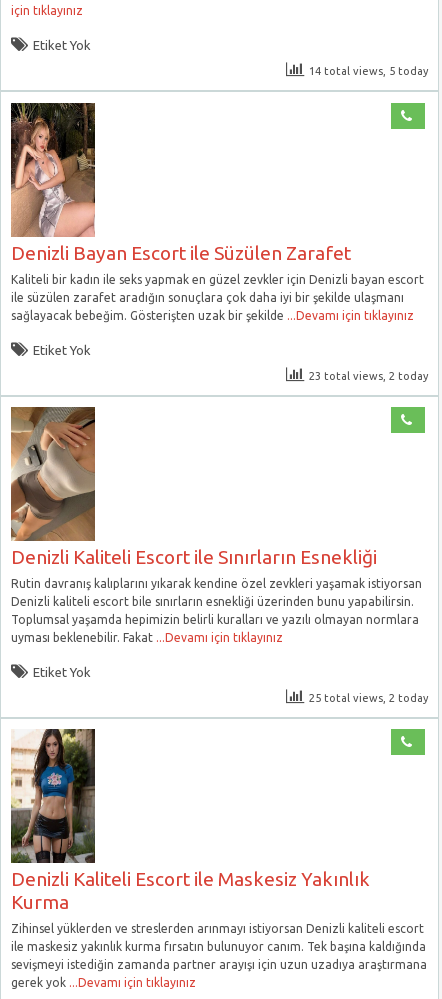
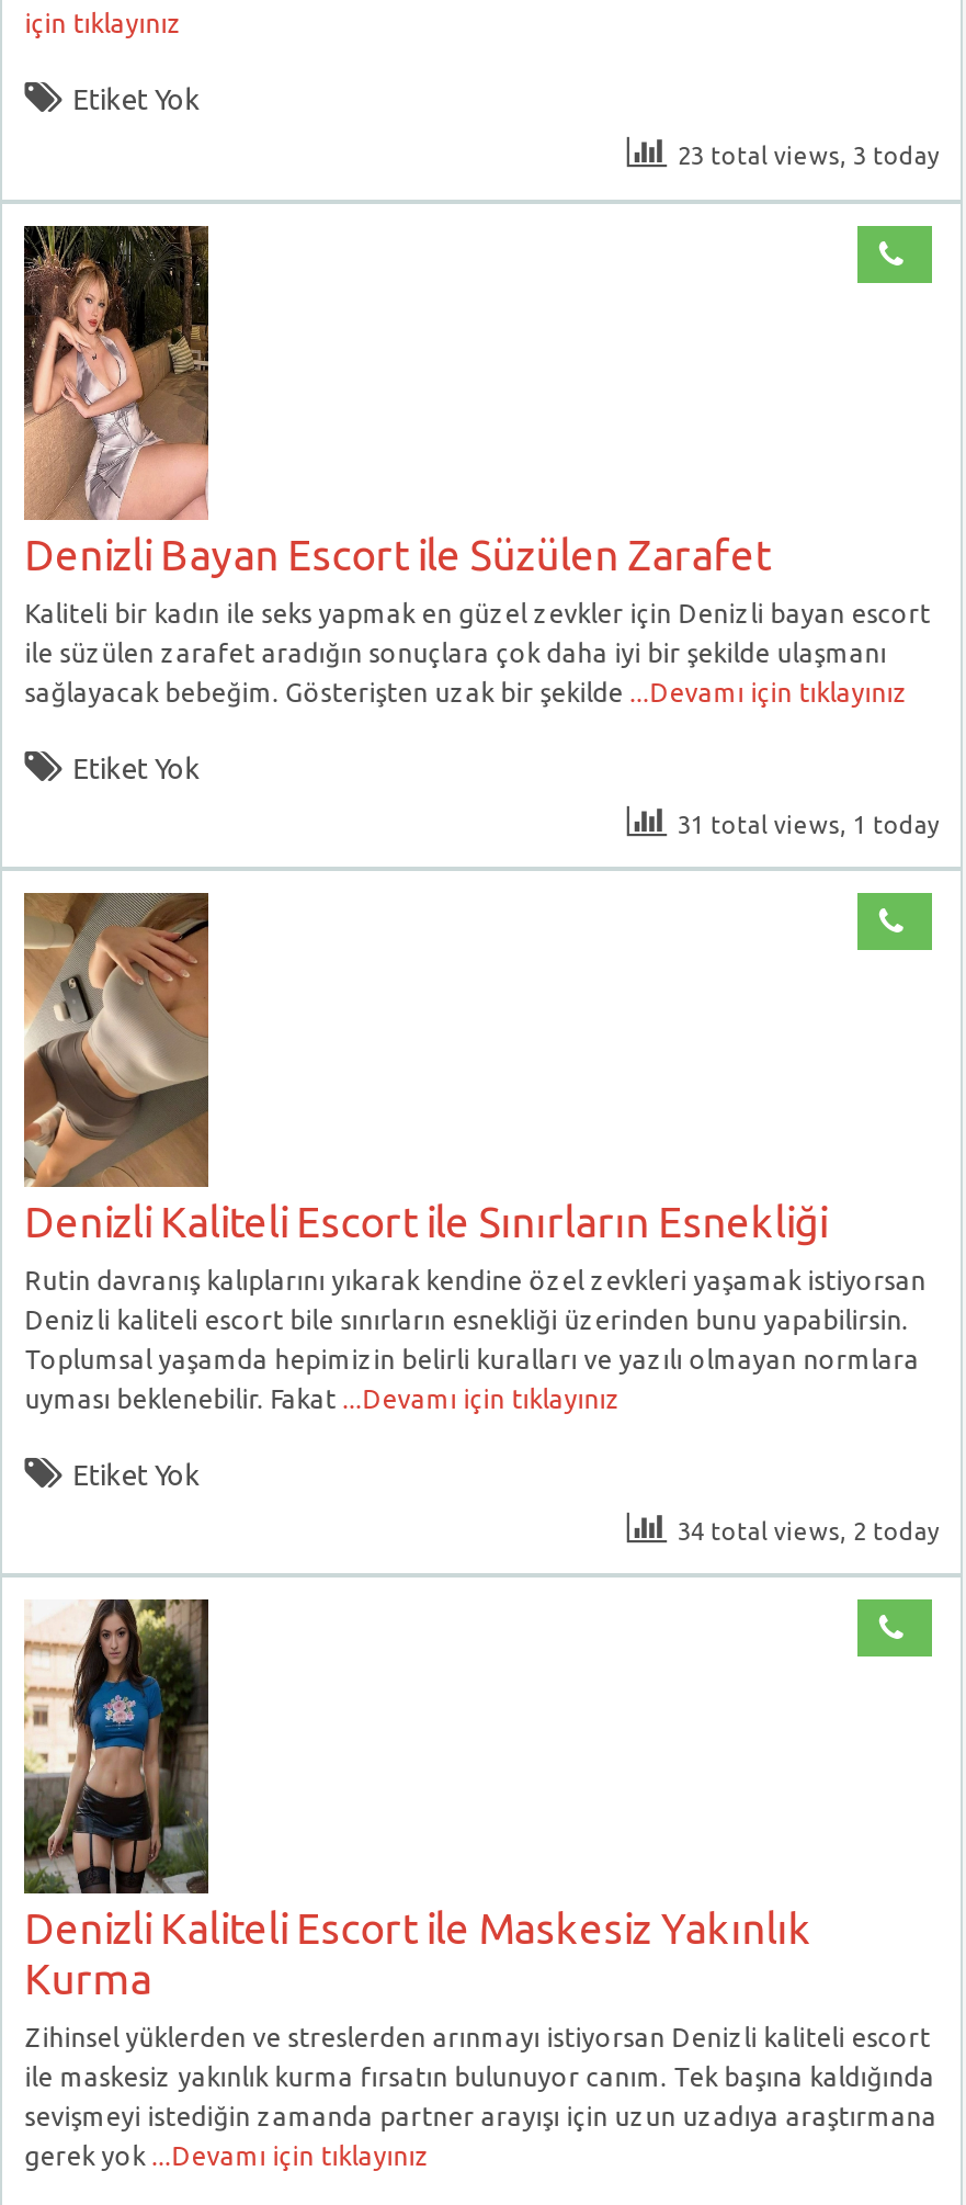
[309,65,428,77] 14 total views, 5 today -> [677,143,938,169] 23 total views, 3 today
[309,370,428,382] 23 total views, 2 today -> [677,811,938,837] 31 total views, 1 today
[309,692,428,704] 25 total views, 2 today -> [677,1518,938,1544] 34 total views, 2 today

